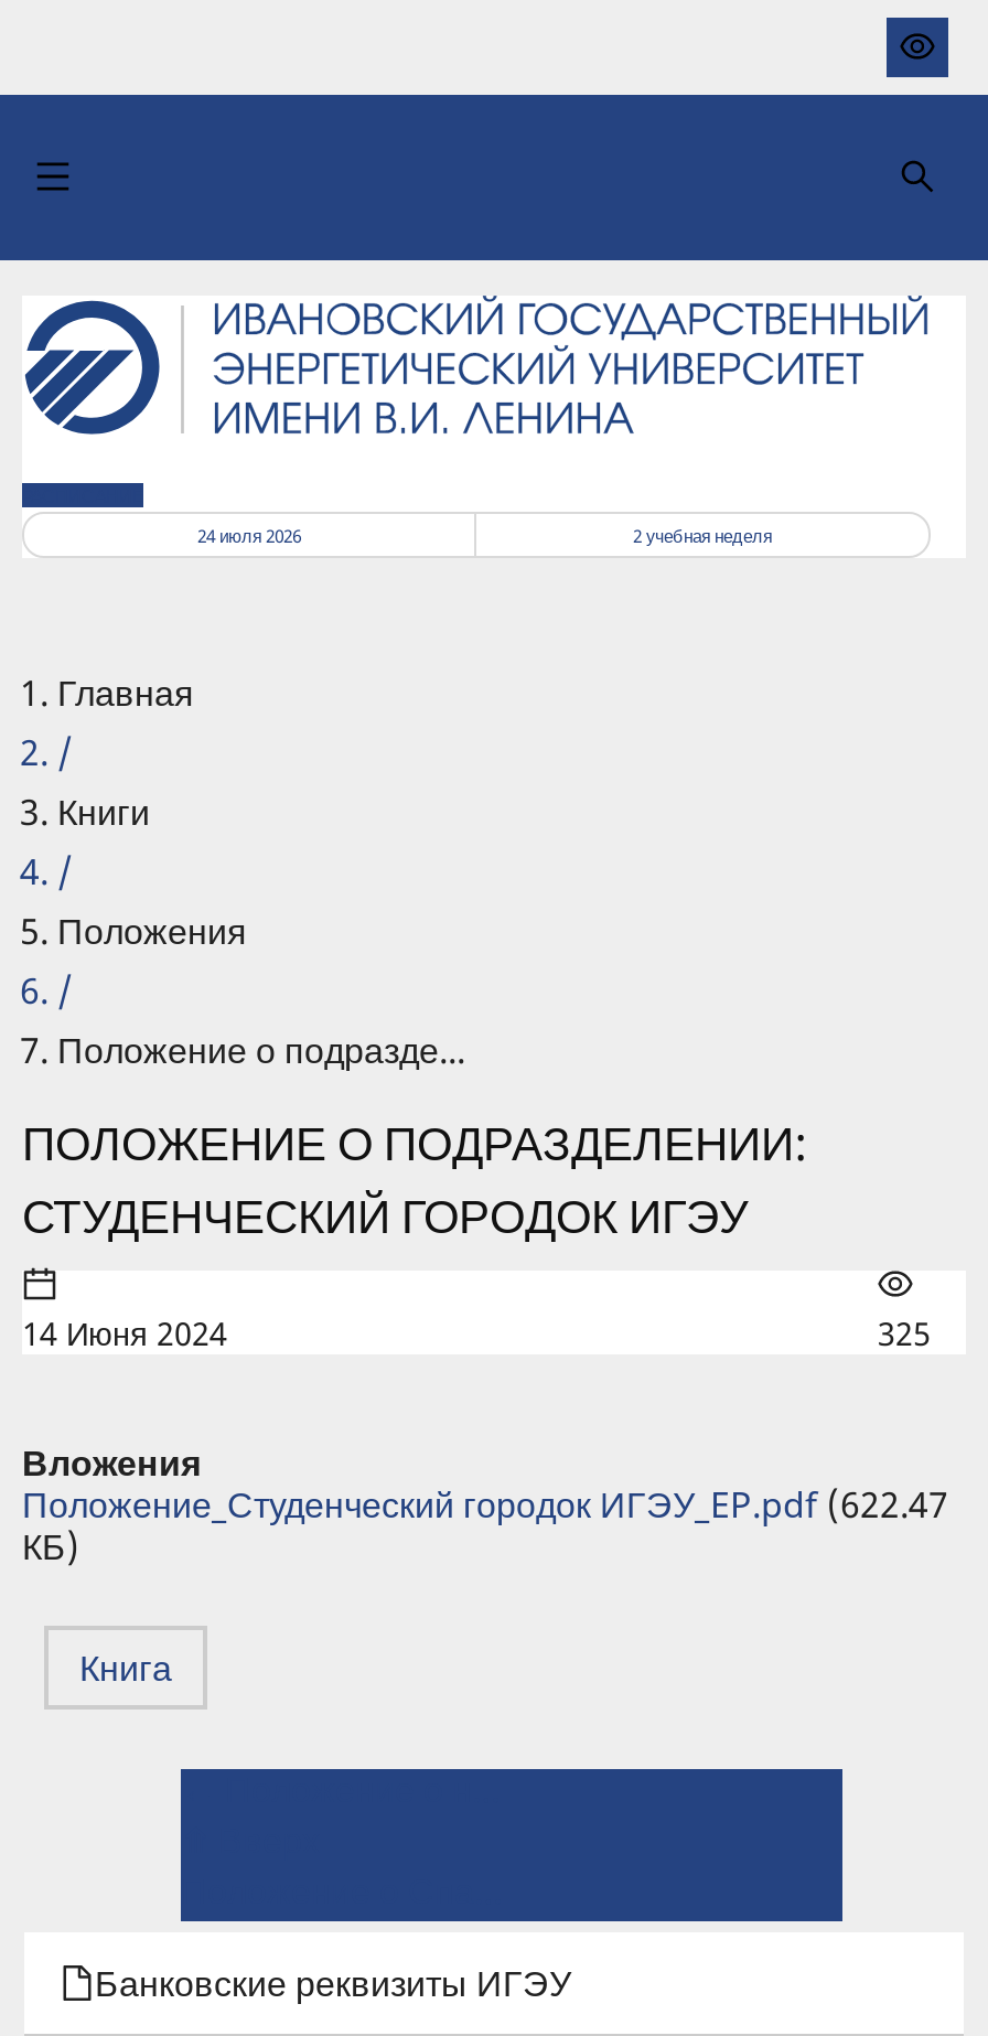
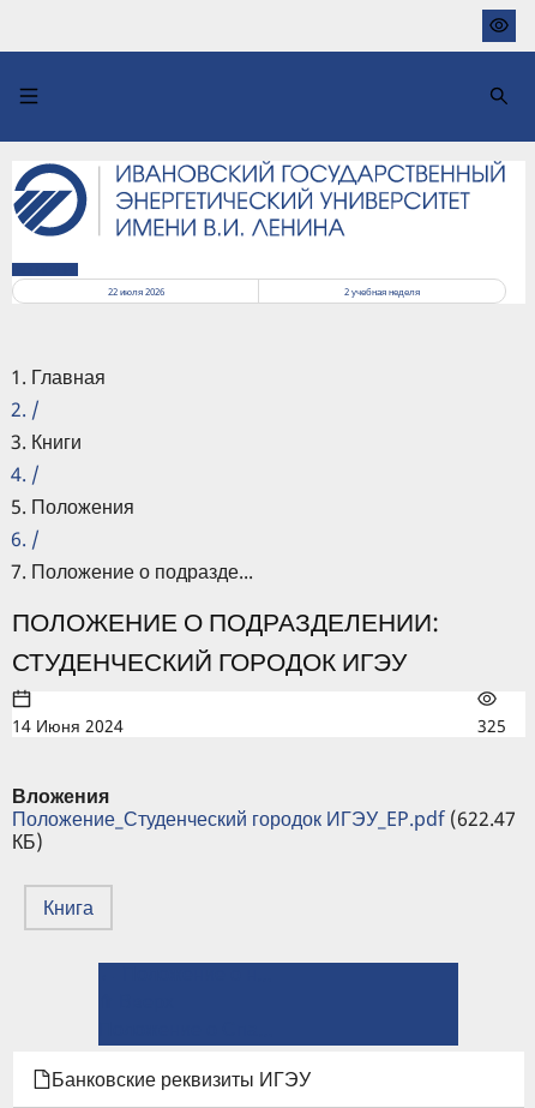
[197,522,301,546] 24 июля 2026 -> [107,284,164,297] 22 июля 2026

